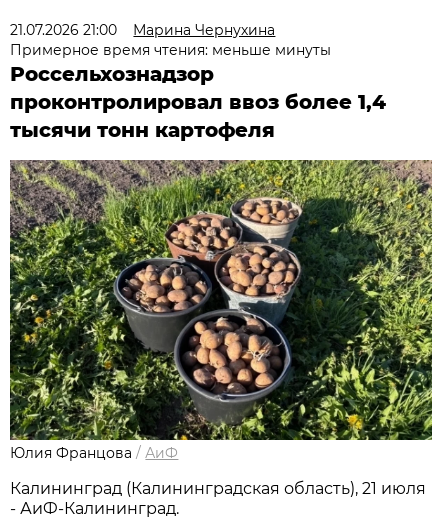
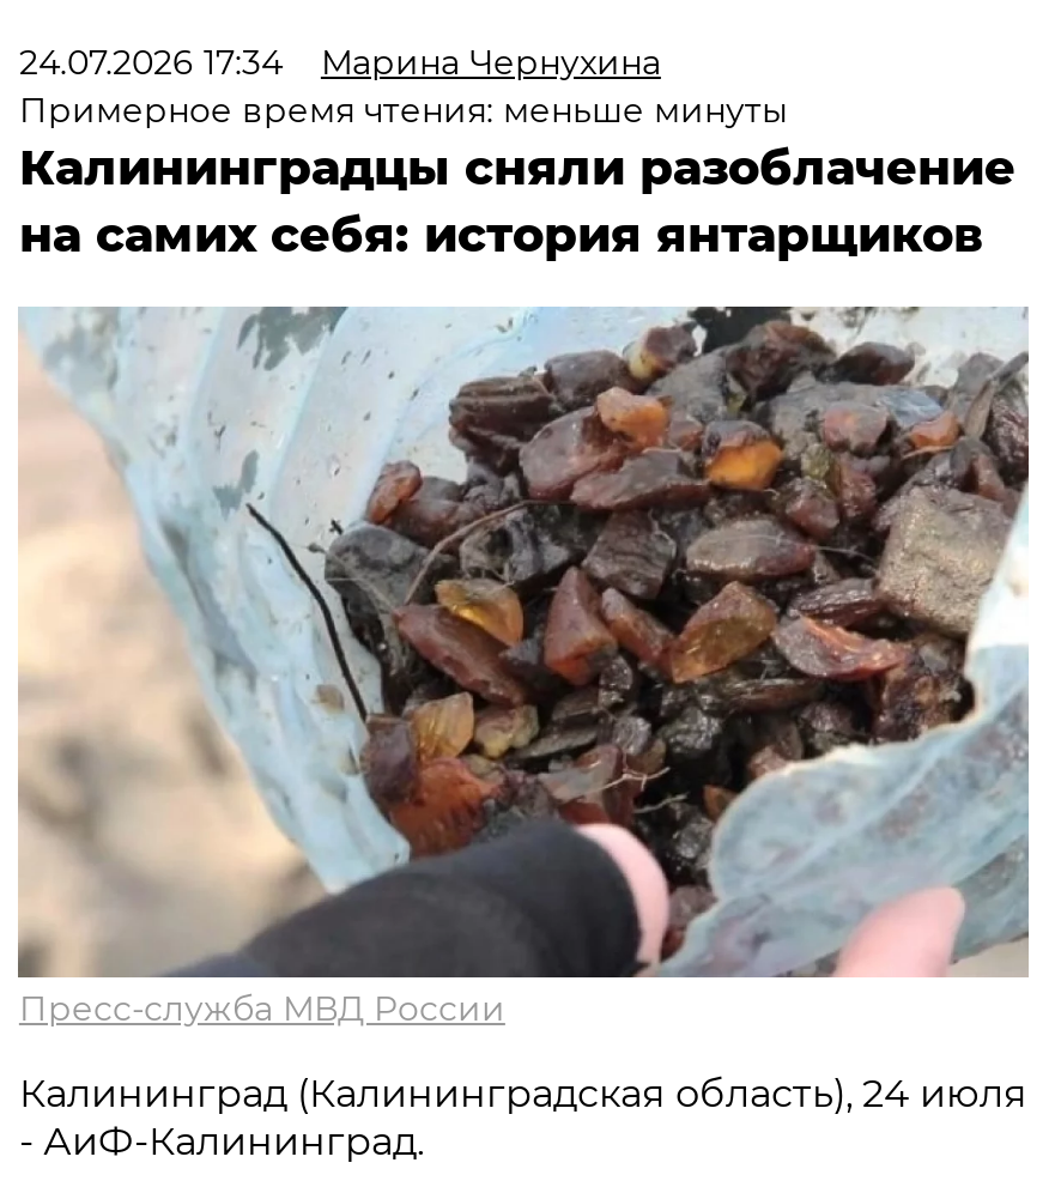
[10,21,275,39] 21.07.2026 21:00 Марина Чернухина -> [19,41,661,84] 24.07.2026 17:34 Марина Чернухина
[10,62,386,142] Россельхознадзор | проконтролировал ввоз более 1,4 | тысячи тонн картофеля -> [19,139,1015,264] Калининградцы сняли разоблачение | на самих себя: история янтарщиков
[9,159,433,462] [image] | Юлия Францова / АиФ -> [18,304,1031,1030] [image] | Пресс-служба МВД России
[10,479,426,498] Калининград (Калининградская область), 21 июля -> [19,1071,1027,1116] Калининград (Калининградская область), 24 июля

